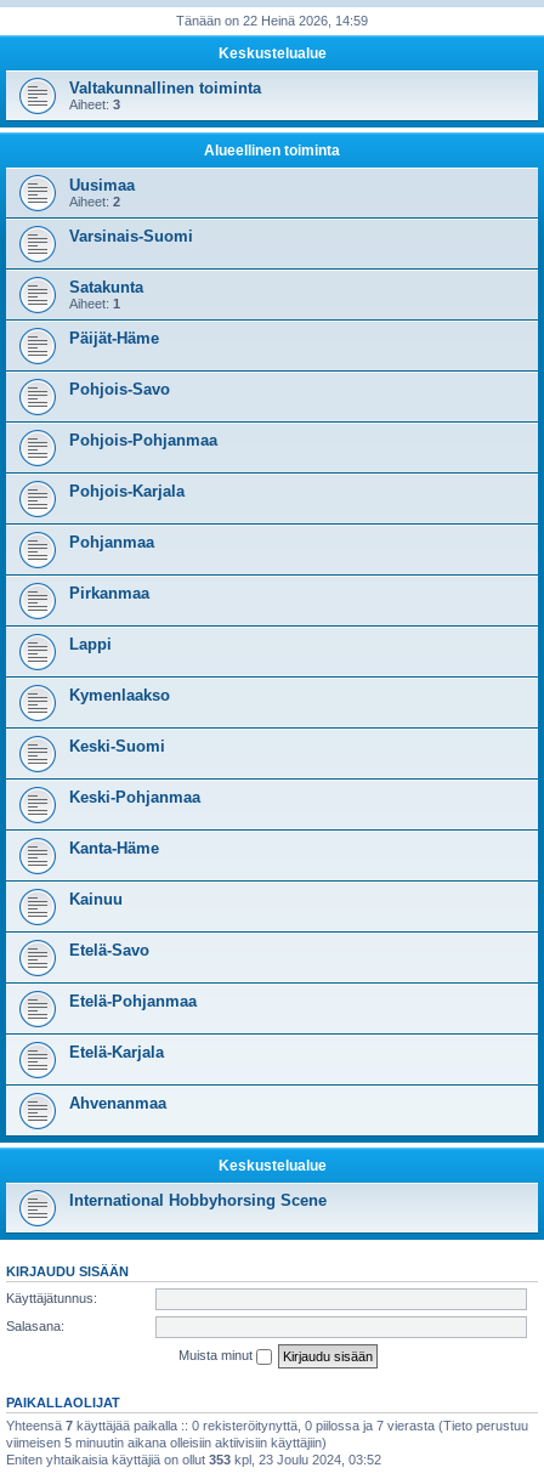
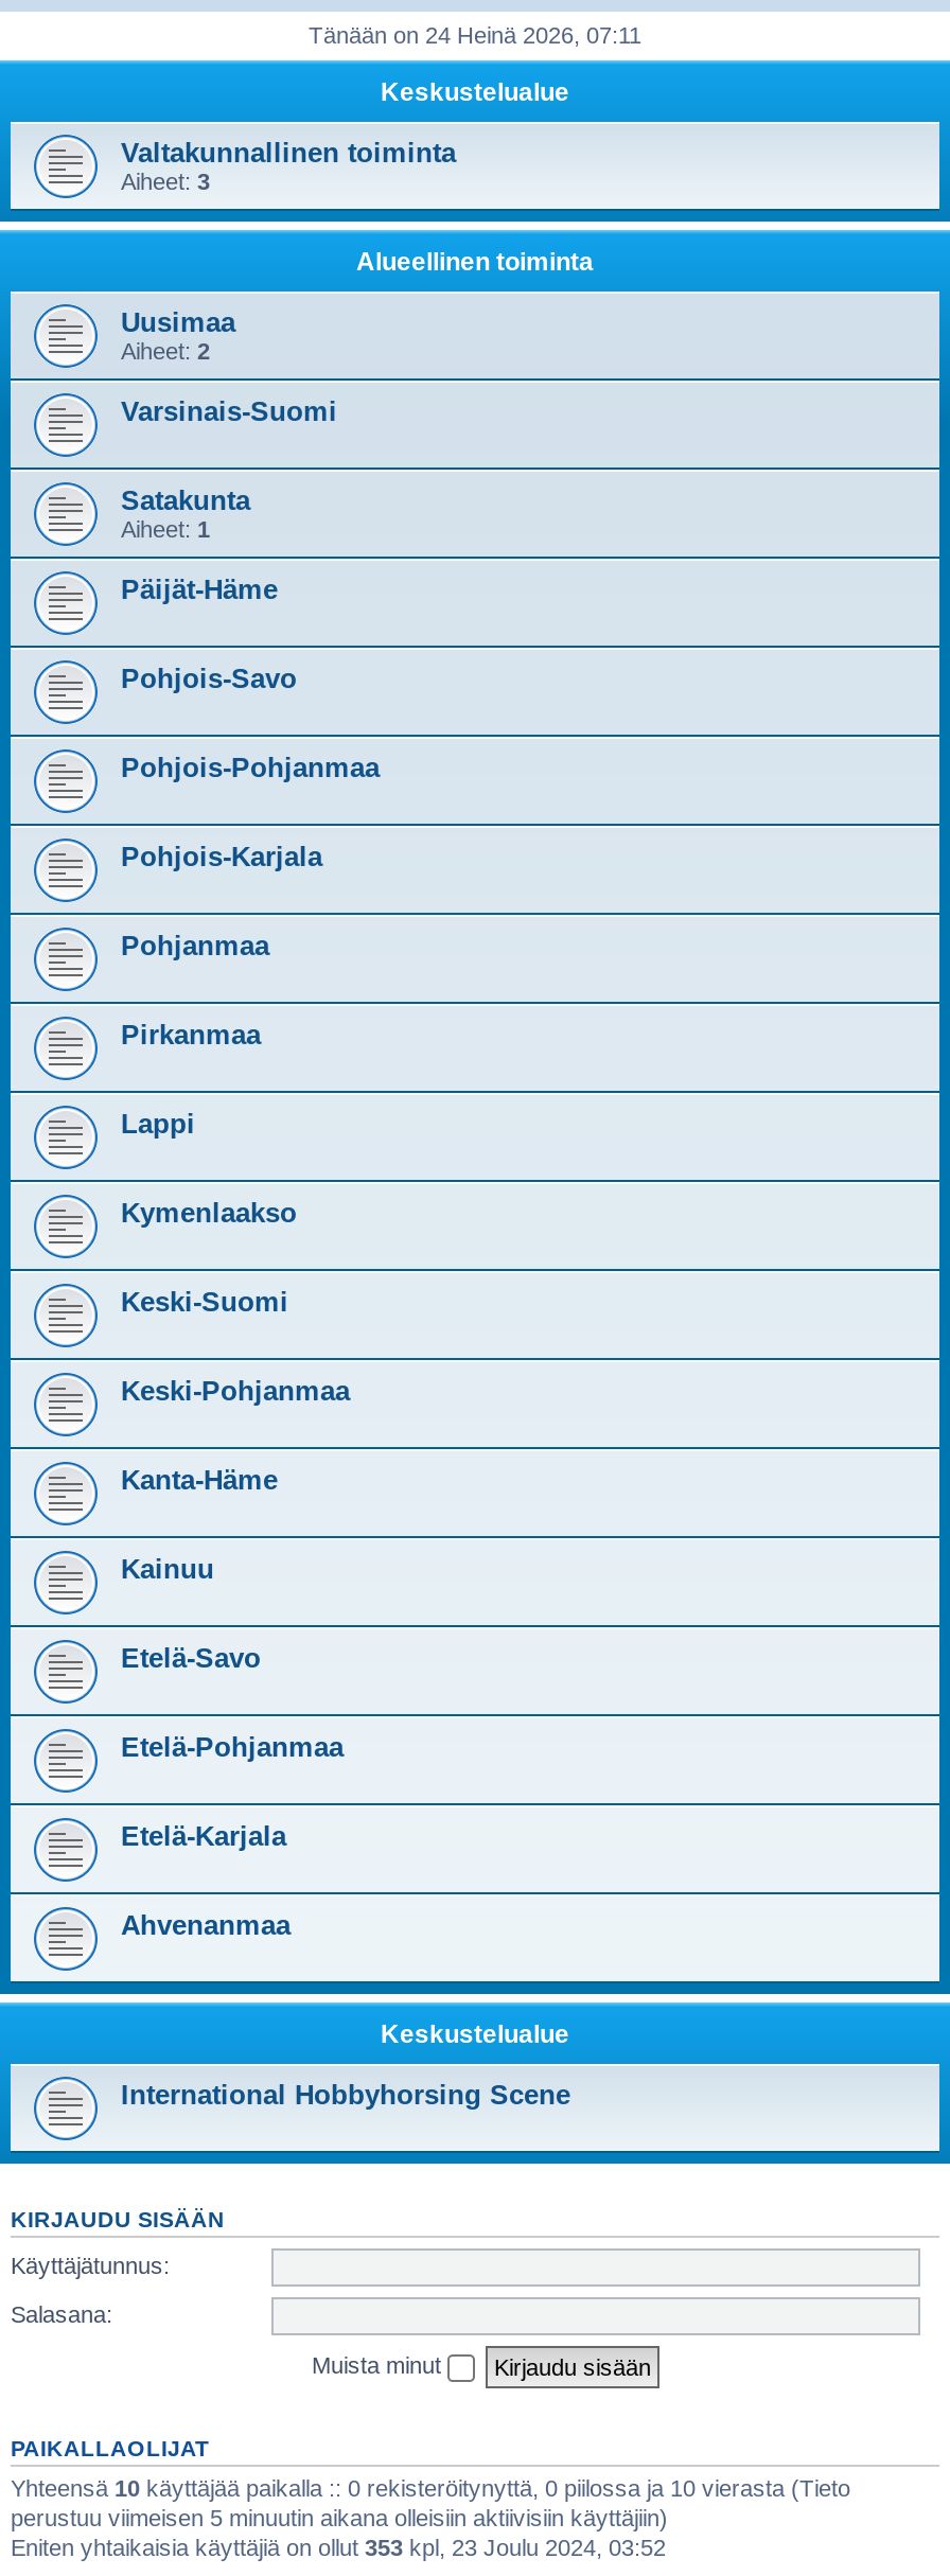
[176,13,368,28] Tänään on 22 Heinä 2026, 14:59 -> [309,22,641,48] Tänään on 24 Heinä 2026, 07:11
[6,1418,528,1449] Yhteensä 7 käyttäjää paikalla :: 0 rekisteröitynyttä, 0 piilossa ja 7 vierasta (Tieto perustuu | viimeisen 5 minuutin aikana olleisiin aktiivisiin käyttäjiin) -> [11,2474,850,2529] Yhteensä 10 käyttäjää paikalla :: 0 rekisteröitynyttä, 0 piilossa ja 10 vierasta (Tieto | perustuu viimeisen 5 minuutin aikana olleisiin aktiivisiin käyttäjiin)

